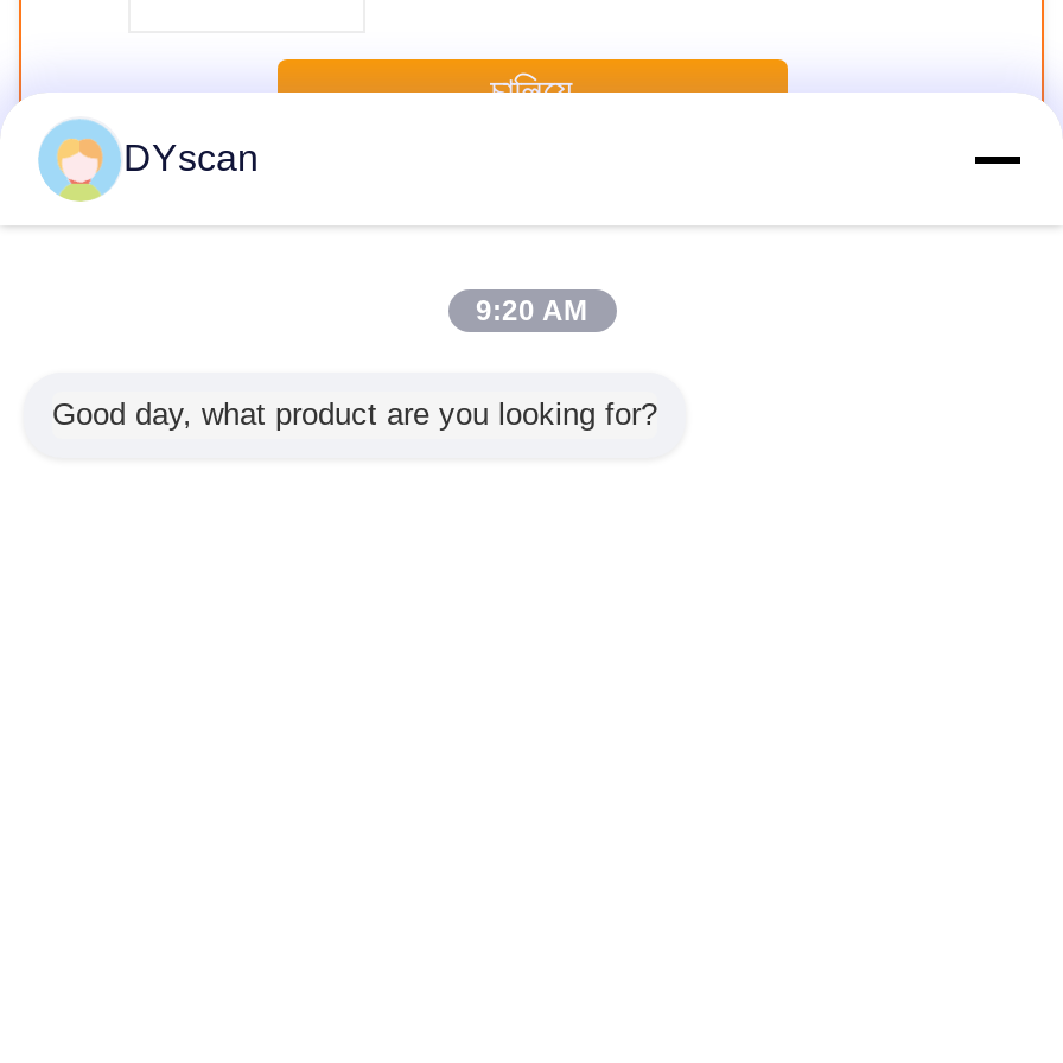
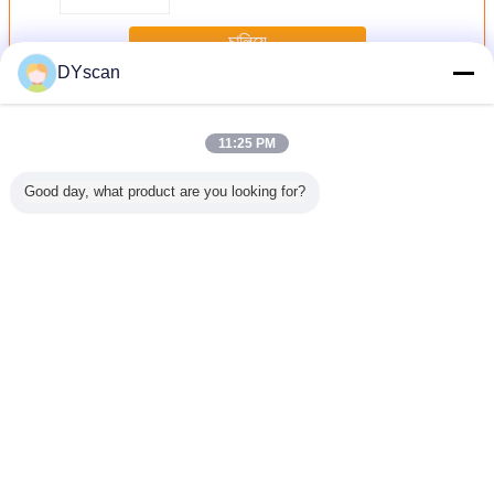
[476,294,587,327] 9:20 AM -> [218,136,276,151] 11:25 PM

